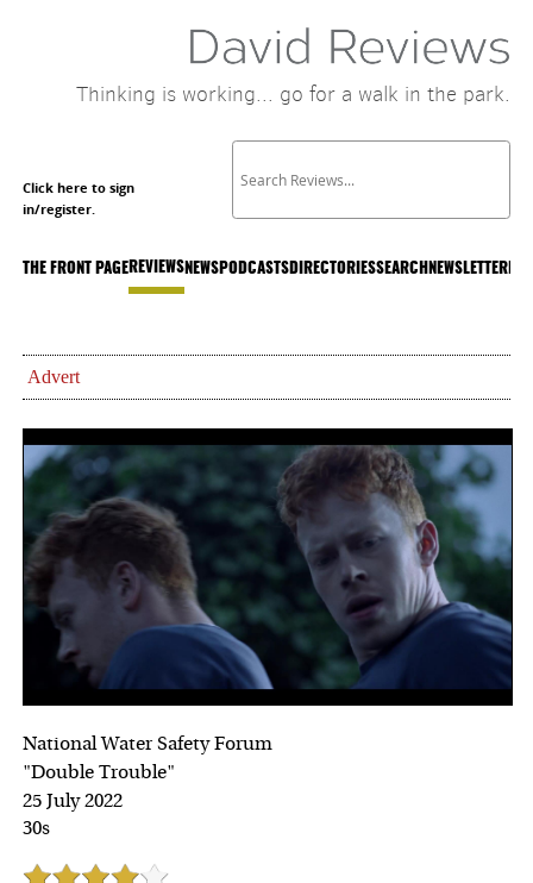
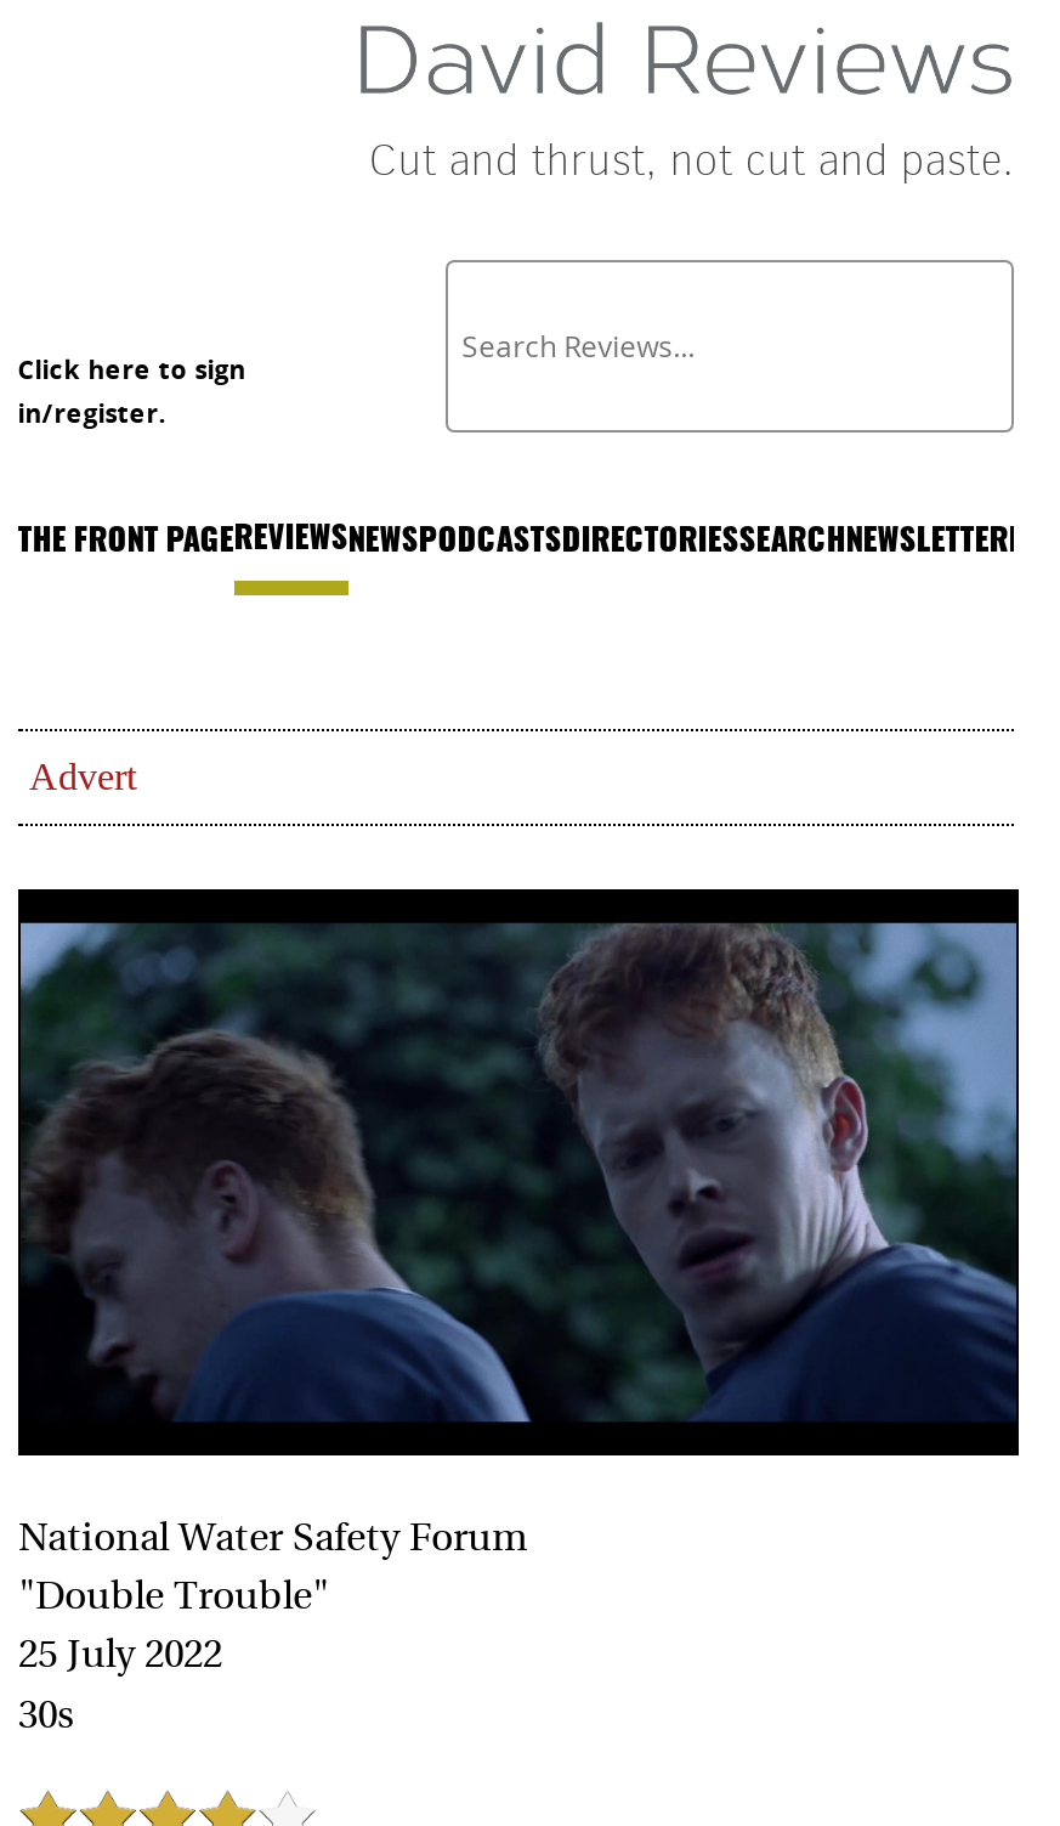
[76,80,511,109] Thinking is working... go for a walk in the park. -> [368,131,1014,189] Cut and thrust, not cut and paste.

